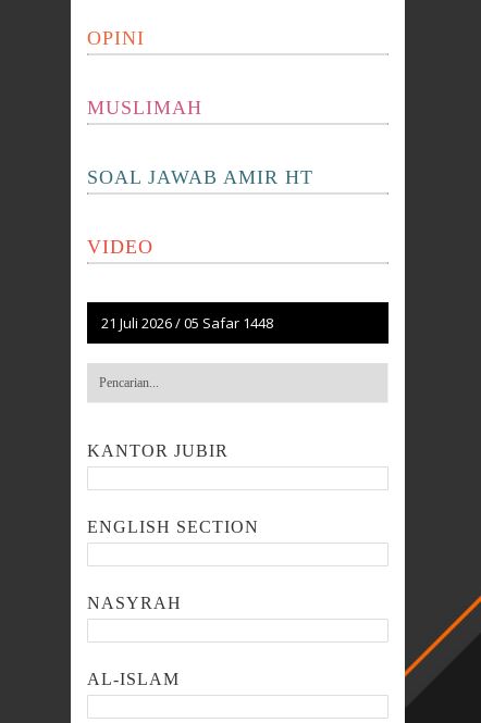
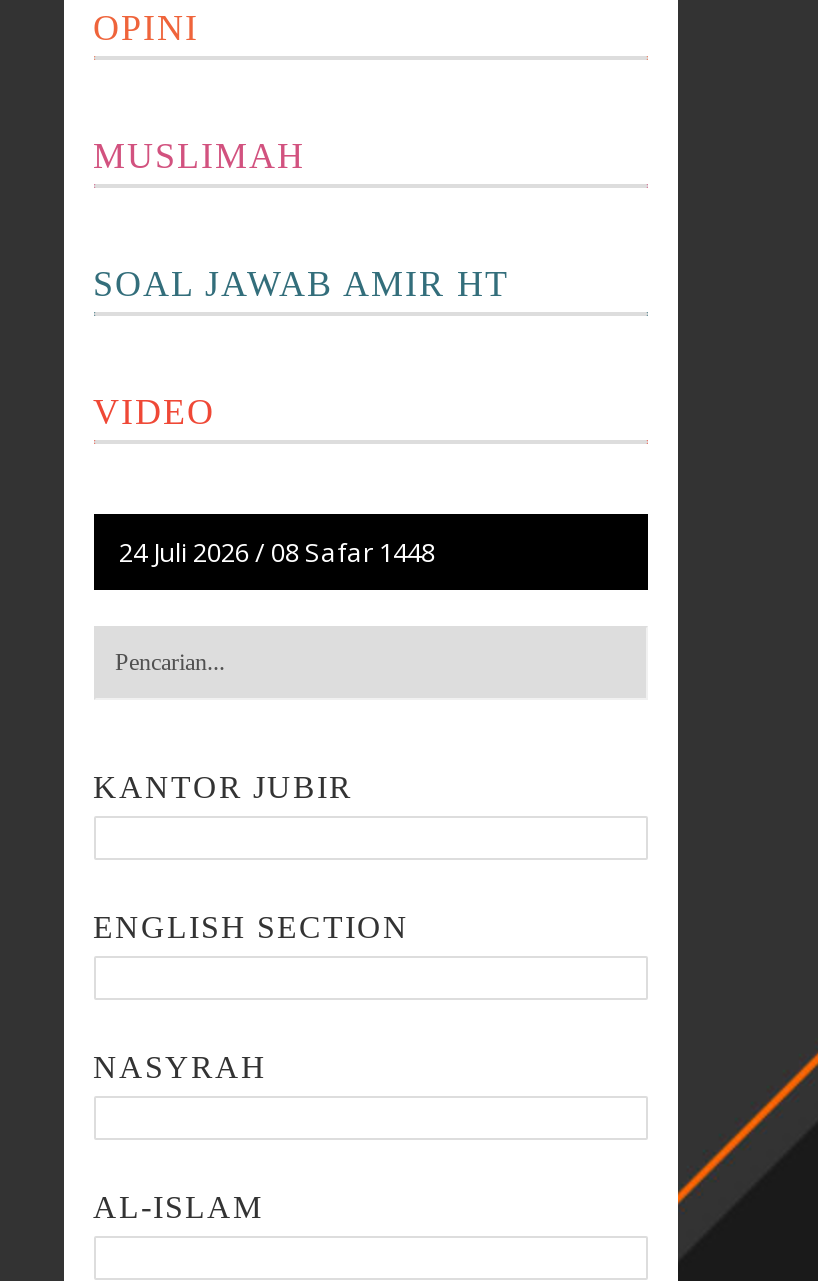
[101,314,273,333] 21 Juli 2026 / 05 Safar 1448 -> [119,535,435,571] 24 Juli 2026 / 08 Safar 1448

